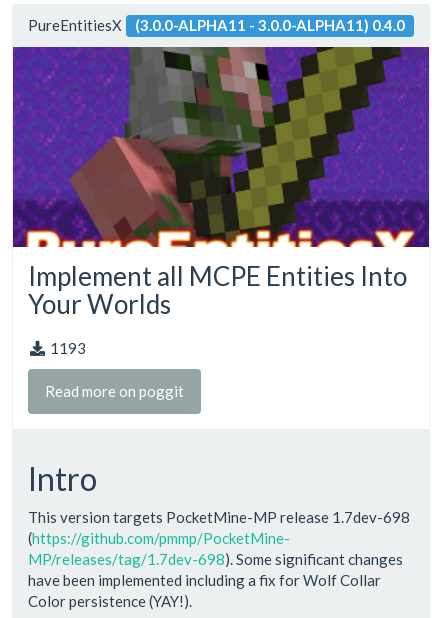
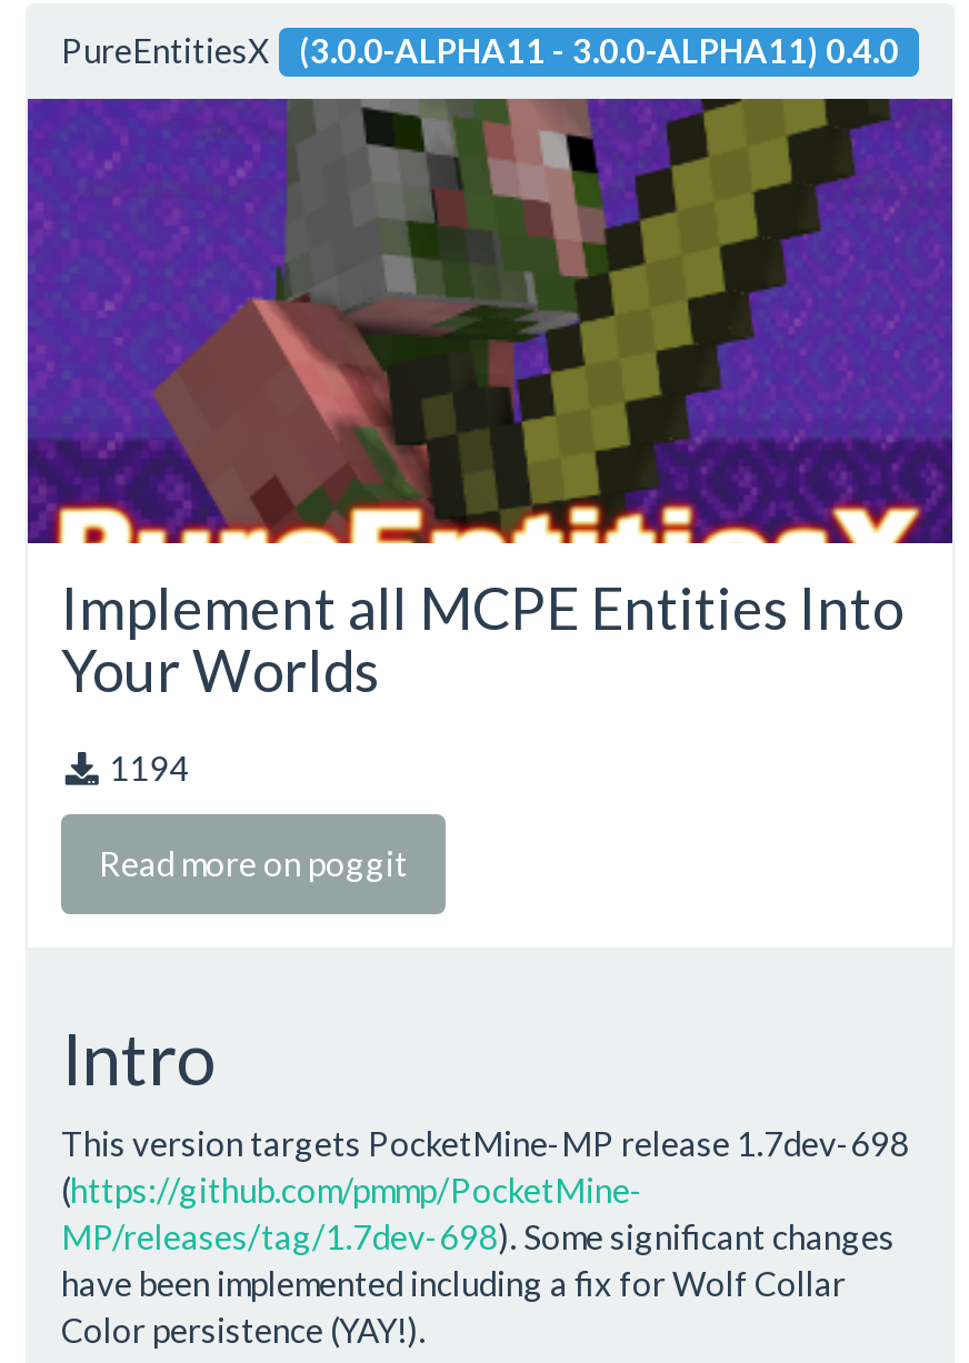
[47,338,86,356] 1193 -> [103,746,190,786] 1194

